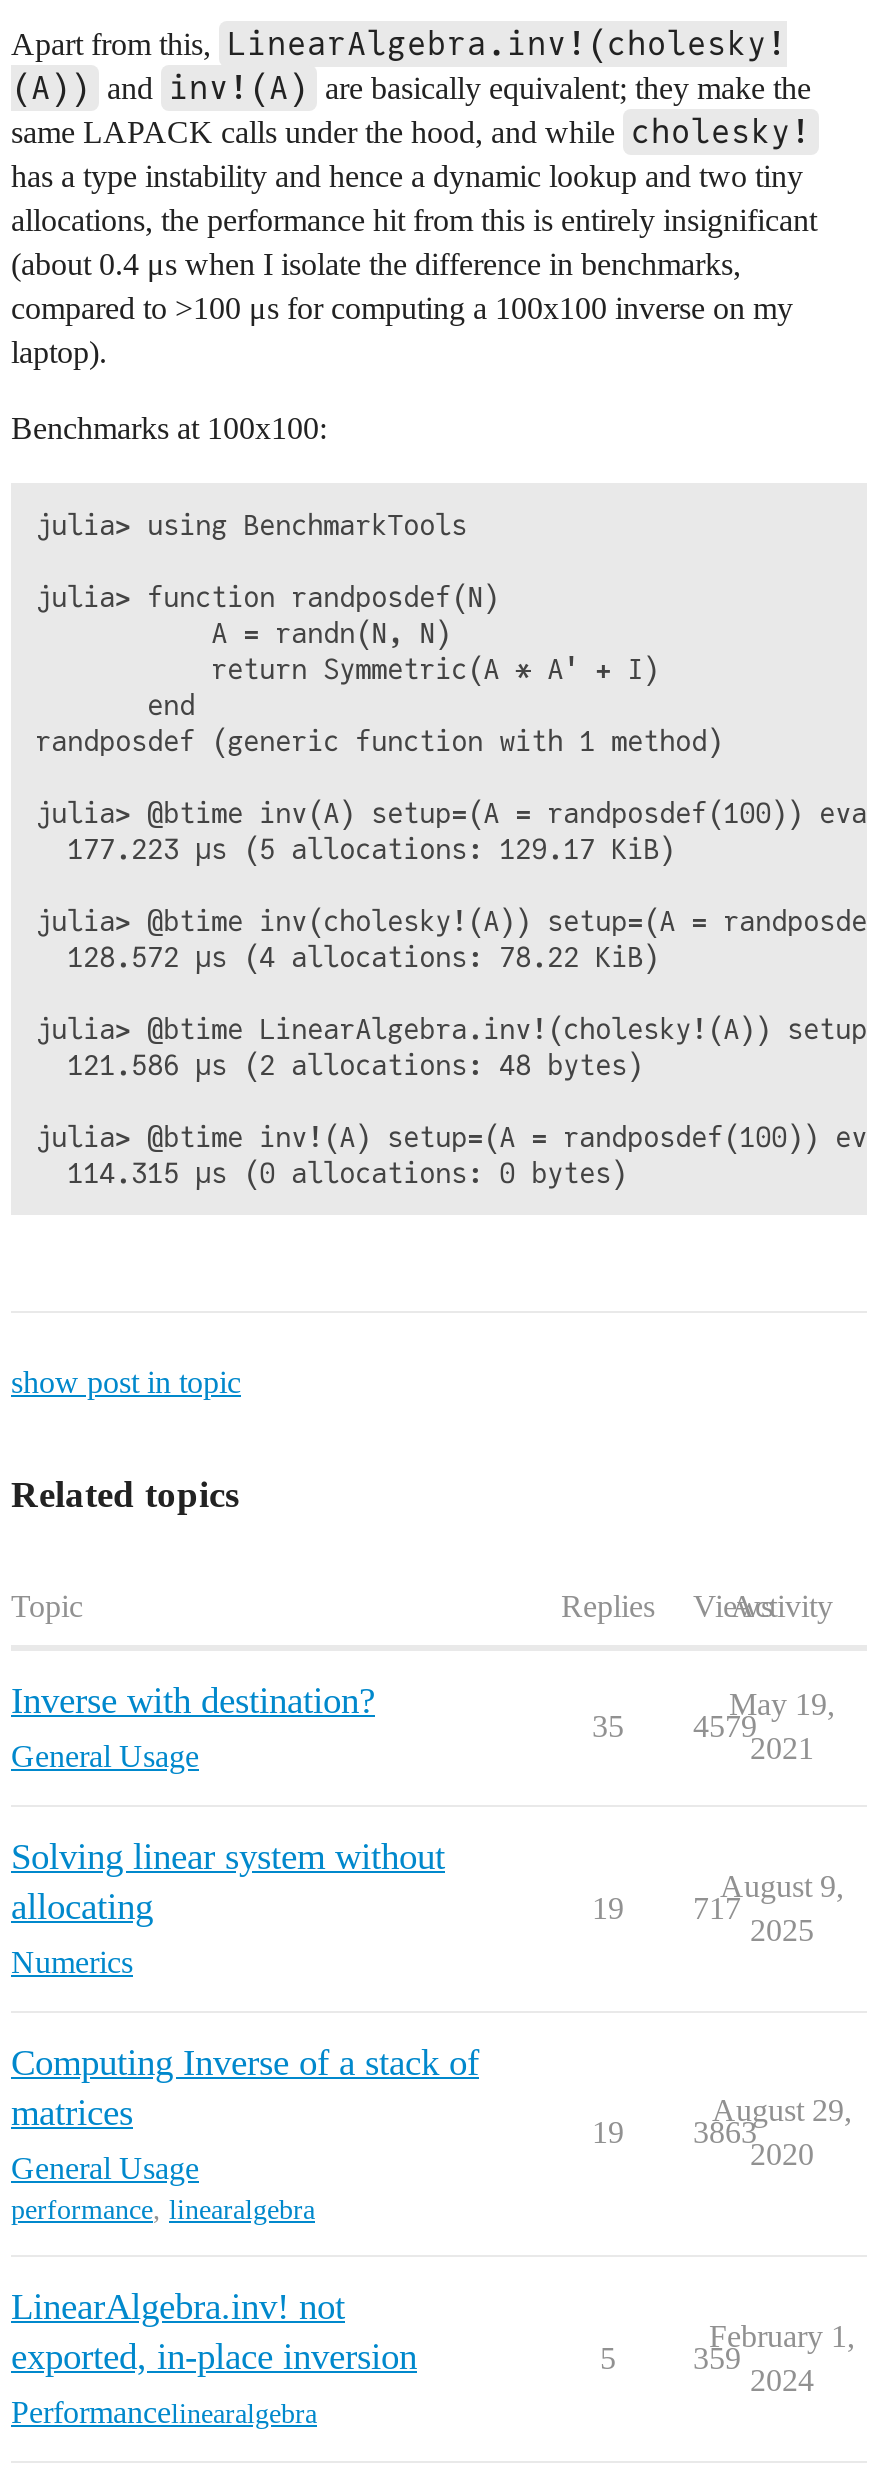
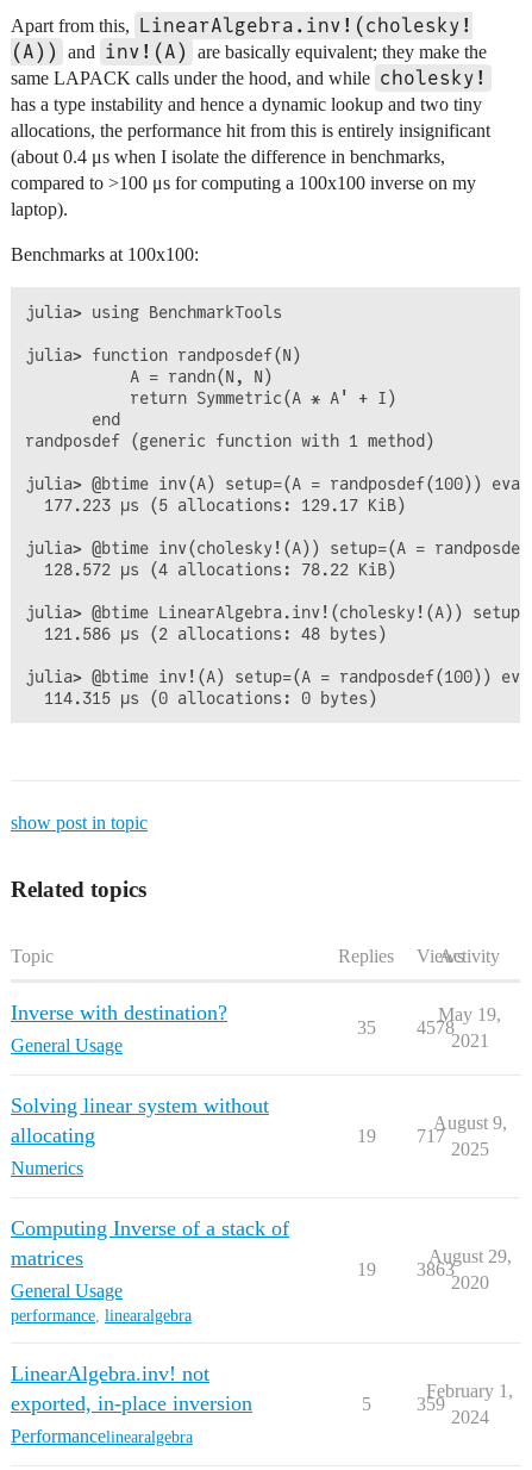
[693,1710,757,1744] 4579 -> [417,1018,455,1038] 4578

